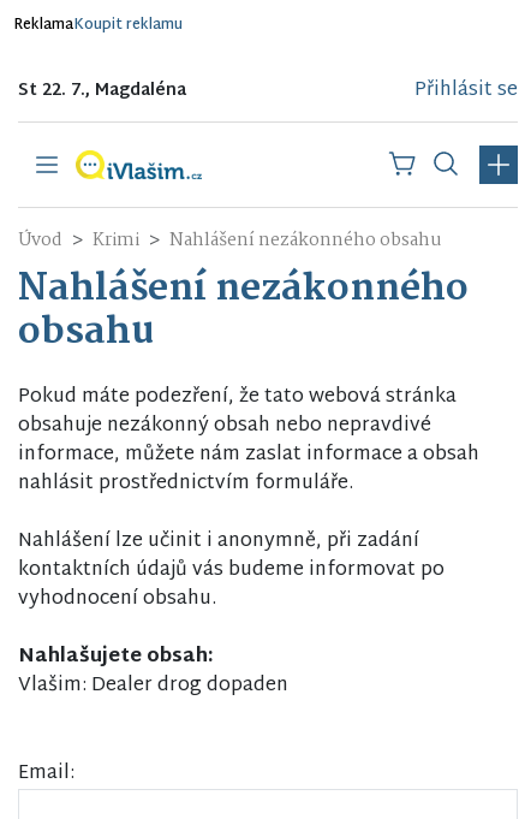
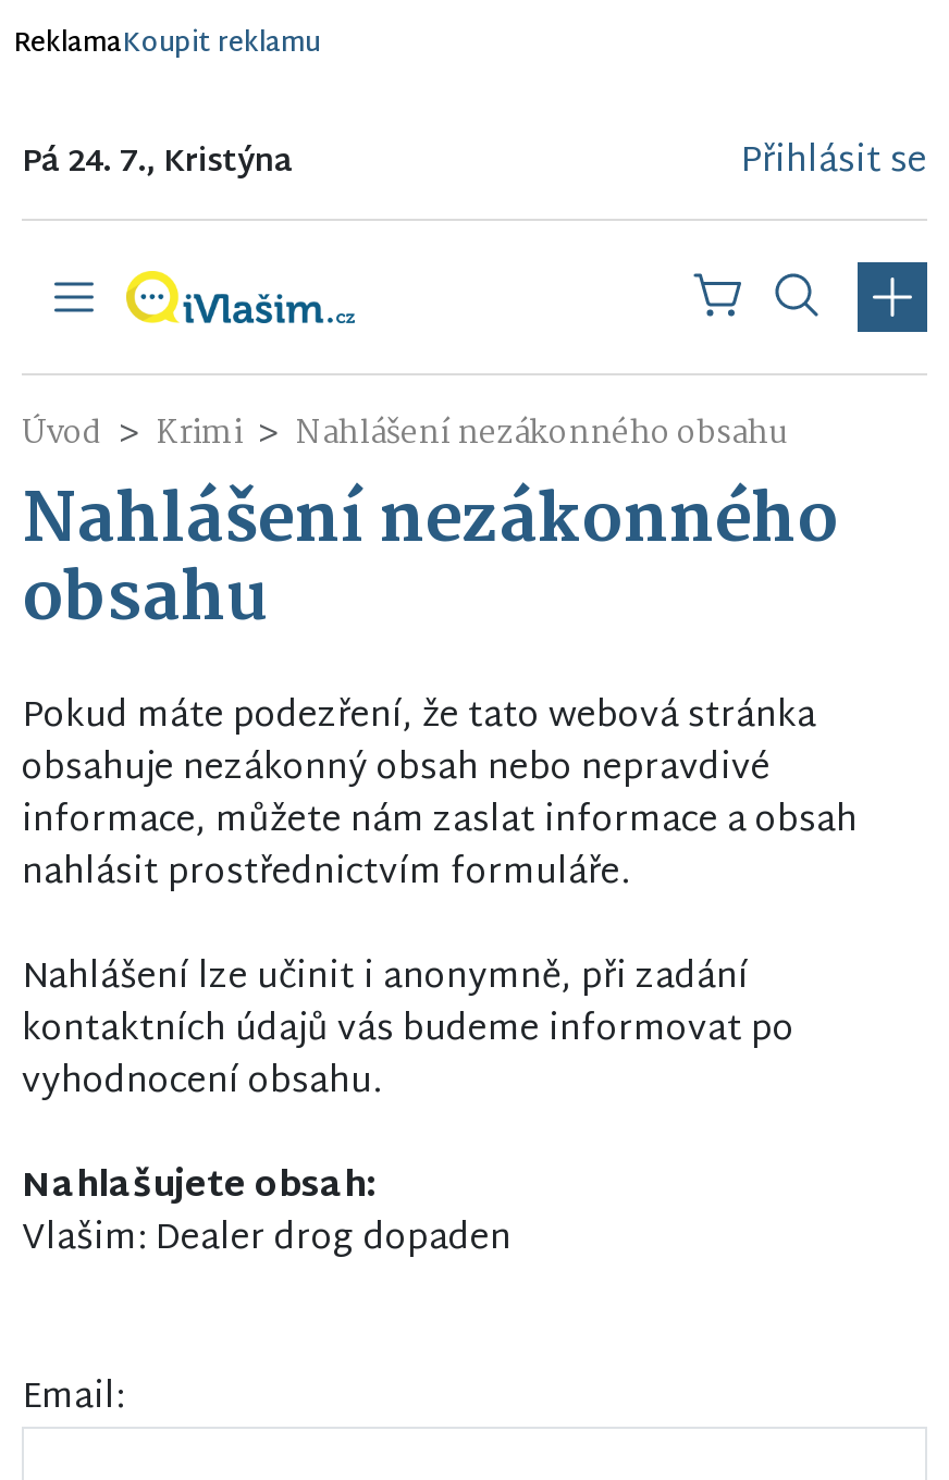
[18,76,186,106] St 22. 7., Magdaléna -> [22,136,292,190] Pá 24. 7., Kristýna

